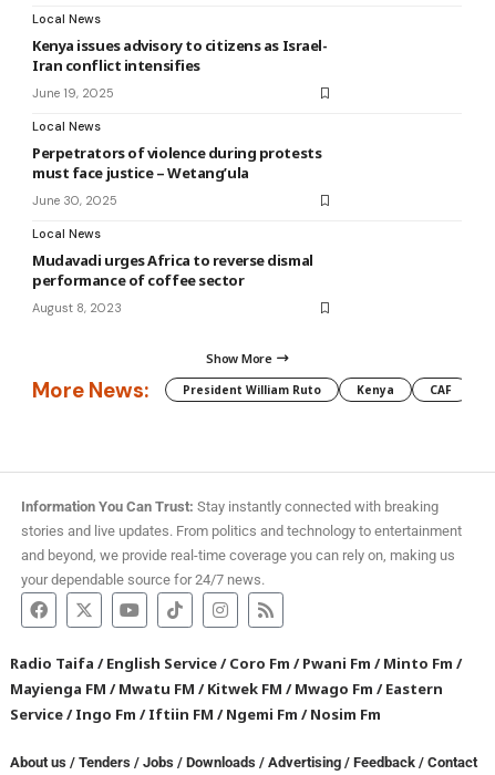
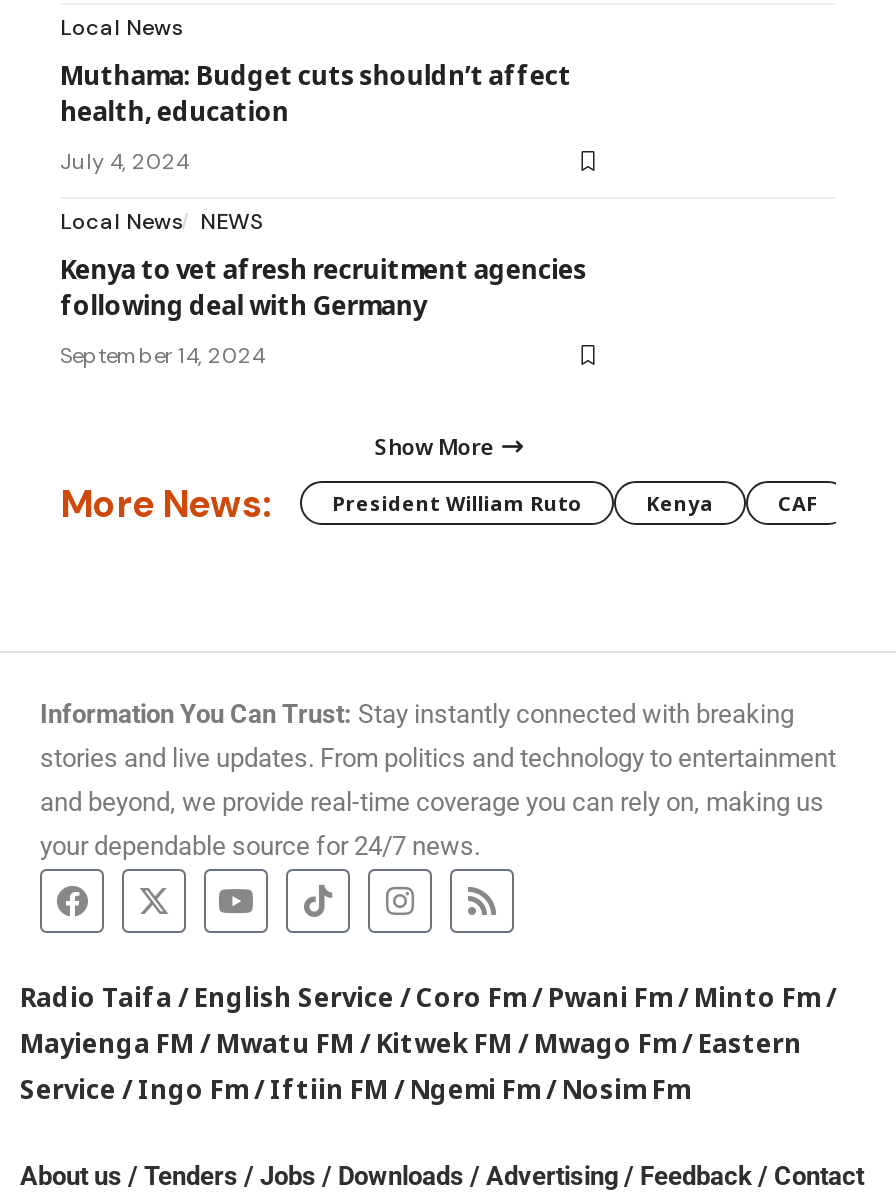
[32,36,327,316] Kenya issues advisory to citizens as Israel- | Iran conflict intensifies | June 19, 2025 | Local News | Perpetrators of violence during protests | must face justice – Wetang’ula | June 30, 2025 | Local News | Mudavadi urges Africa to reverse dismal | performance of coffee sector | August 8, 2023 -> [60,57,586,369] Muthama: Budget cuts shouldn’t affect | health, education | July 4, 2024 | Local News NEWS | Kenya to vet afresh recruitment agencies | following deal with Germany | September 14, 2024

